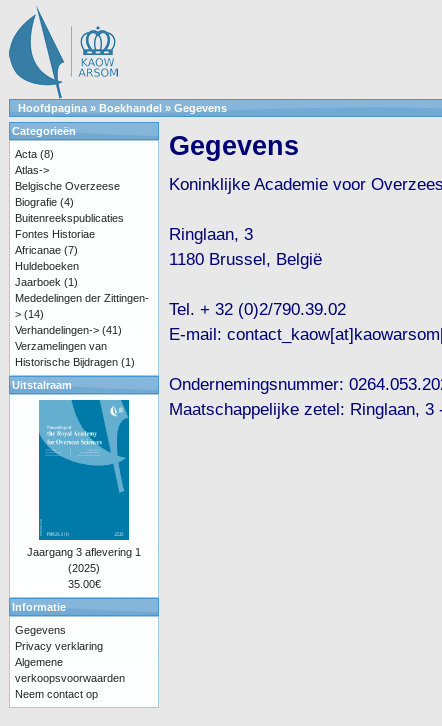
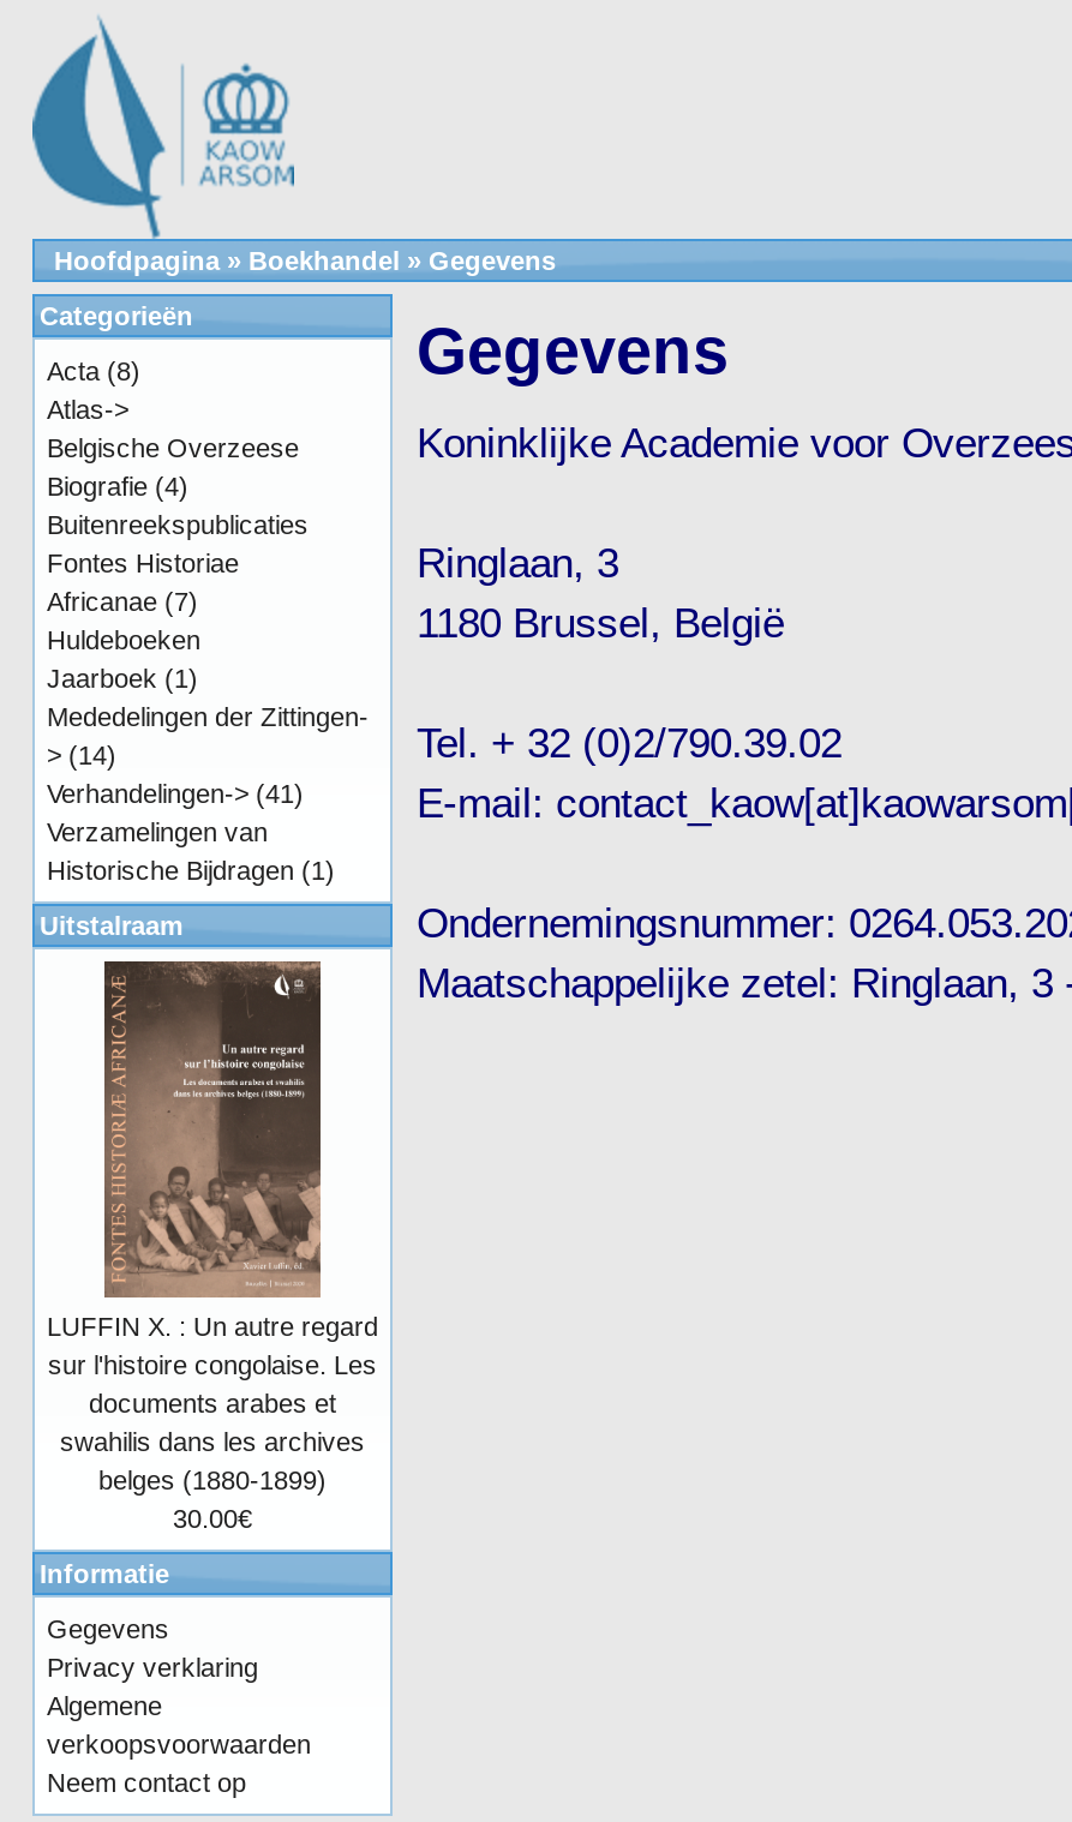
[38,399,130,491] [image] -> [102,959,323,1295] [image]
[27,546,141,590] Jaargang 3 aflevering 1 | (2025) | 35.00€ -> [47,1312,378,1533] LUFFIN X. : Un autre regard | sur l'histoire congolaise. Les | documents arabes et | swahilis dans les archives | belges (1880-1899) | 30.00€

